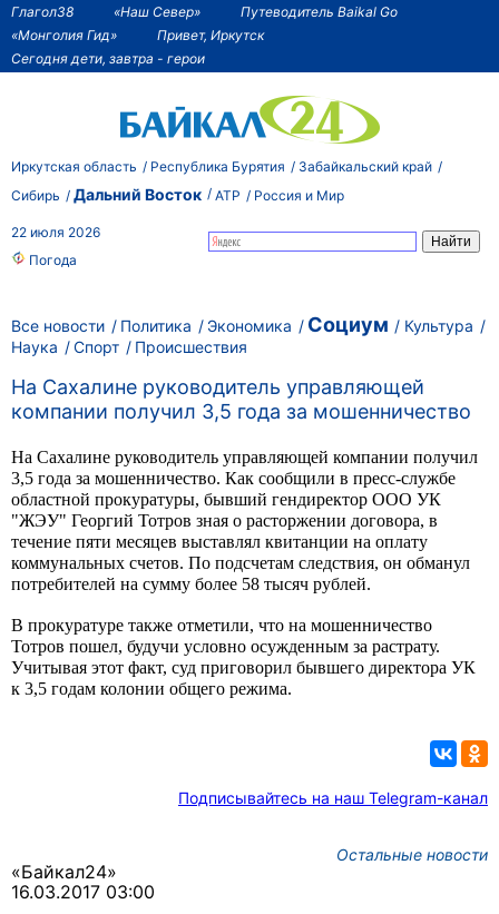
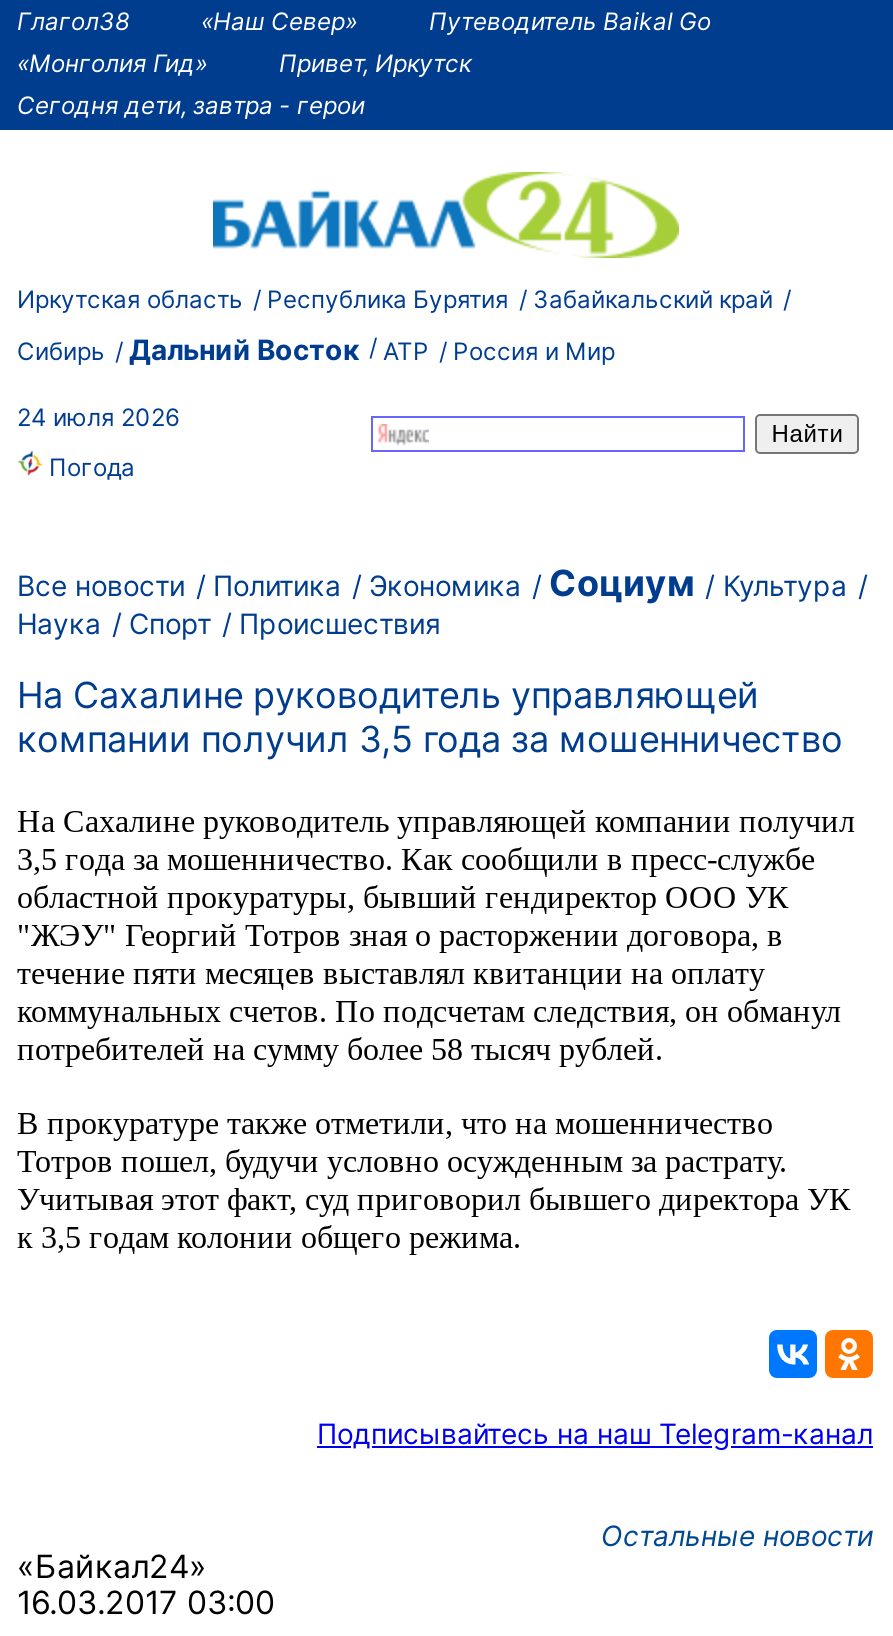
[11,224,100,240] 22 июля 2026 -> [17,402,179,432] 24 июля 2026

